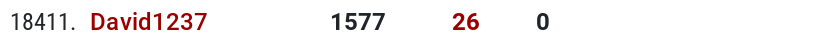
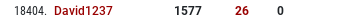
[10,8,208,36] 18411. David1237 -> [14,4,113,18] 18404. David1237

